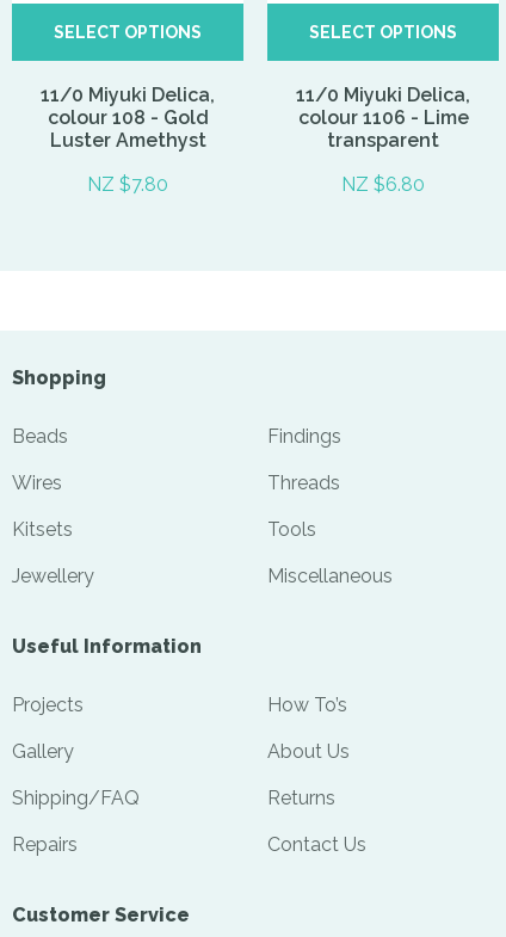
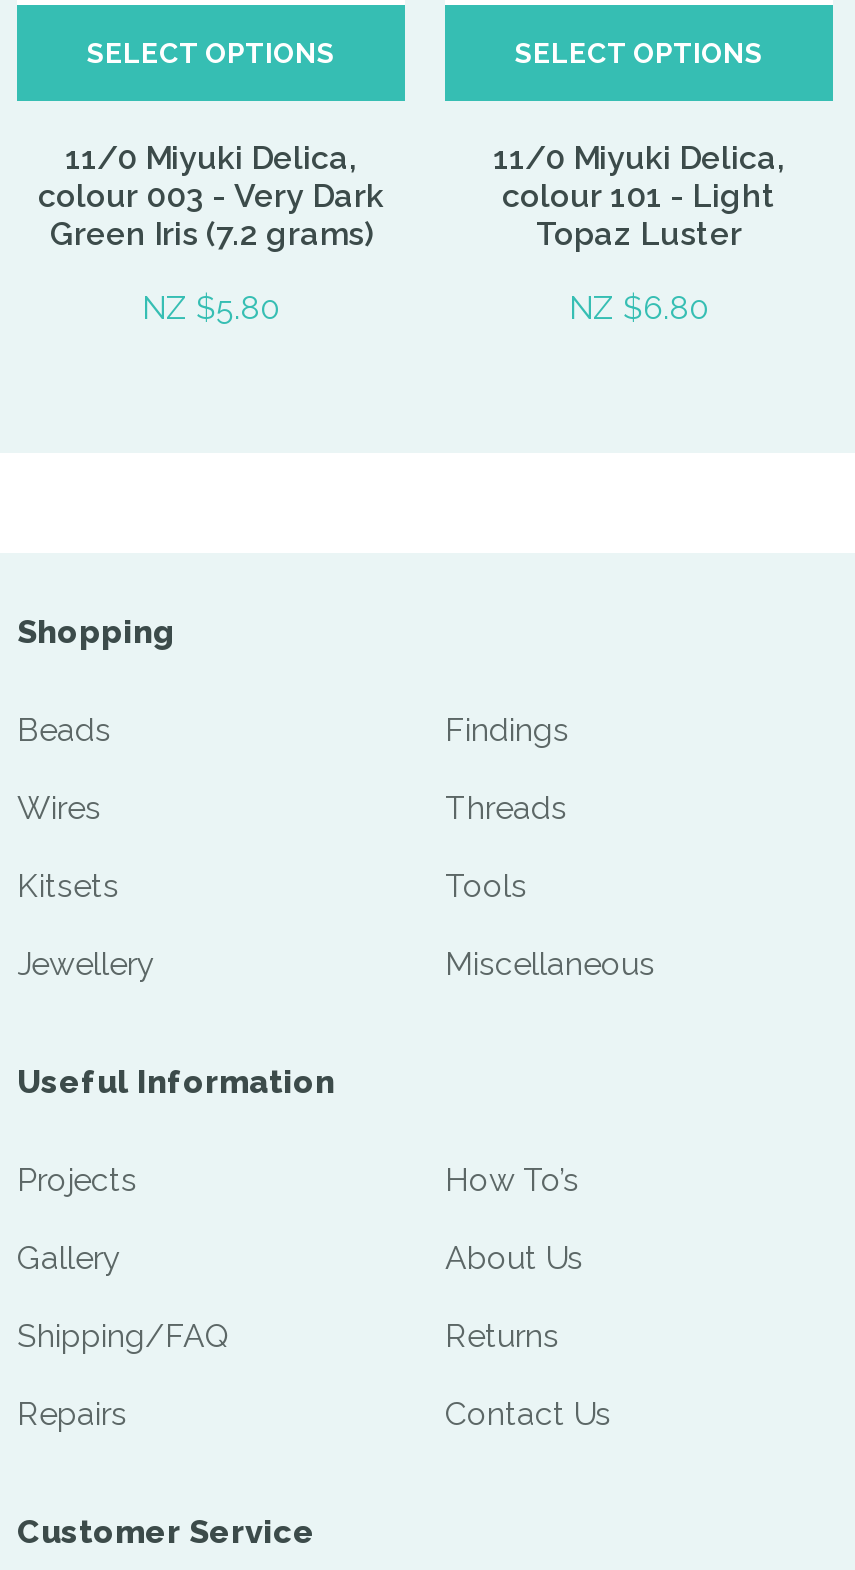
[47,107,208,152] colour 108 - Gold | Luster Amethyst -> [38,178,384,254] colour 003 - Very Dark | Green Iris (7.2 grams)
[298,107,468,152] colour 1106 - Lime | transparent -> [502,178,776,254] colour 101 - Light | Topaz Luster
[87,173,168,196] NZ $7.80 -> [142,290,280,328] NZ $5.80

